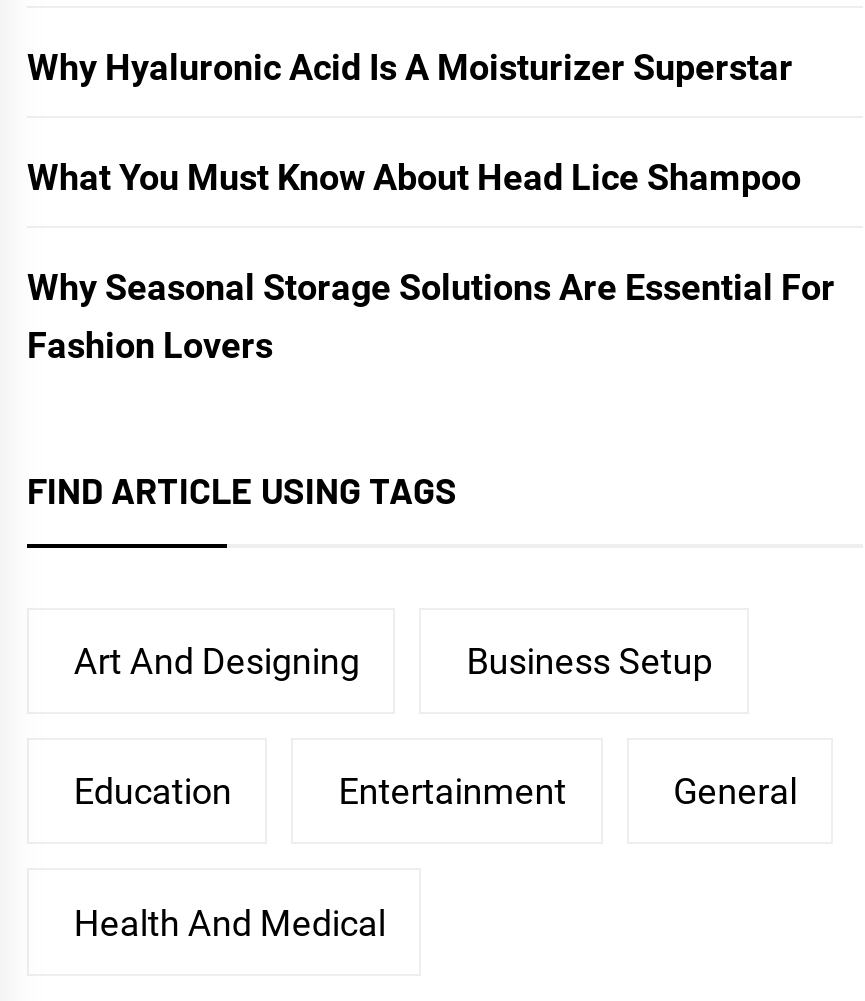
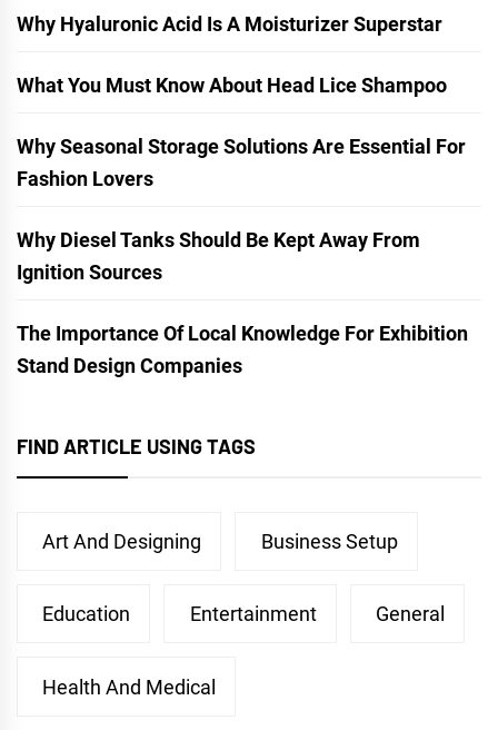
none -> [17,228,468,377] Why Diesel Tanks Should Be Kept Away From | Ignition Sources | The Importance Of Local Knowledge For Exhibition | Stand Design Companies

